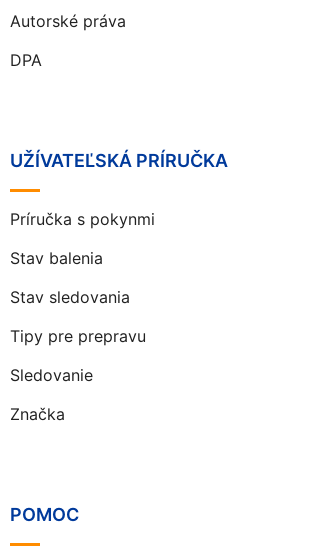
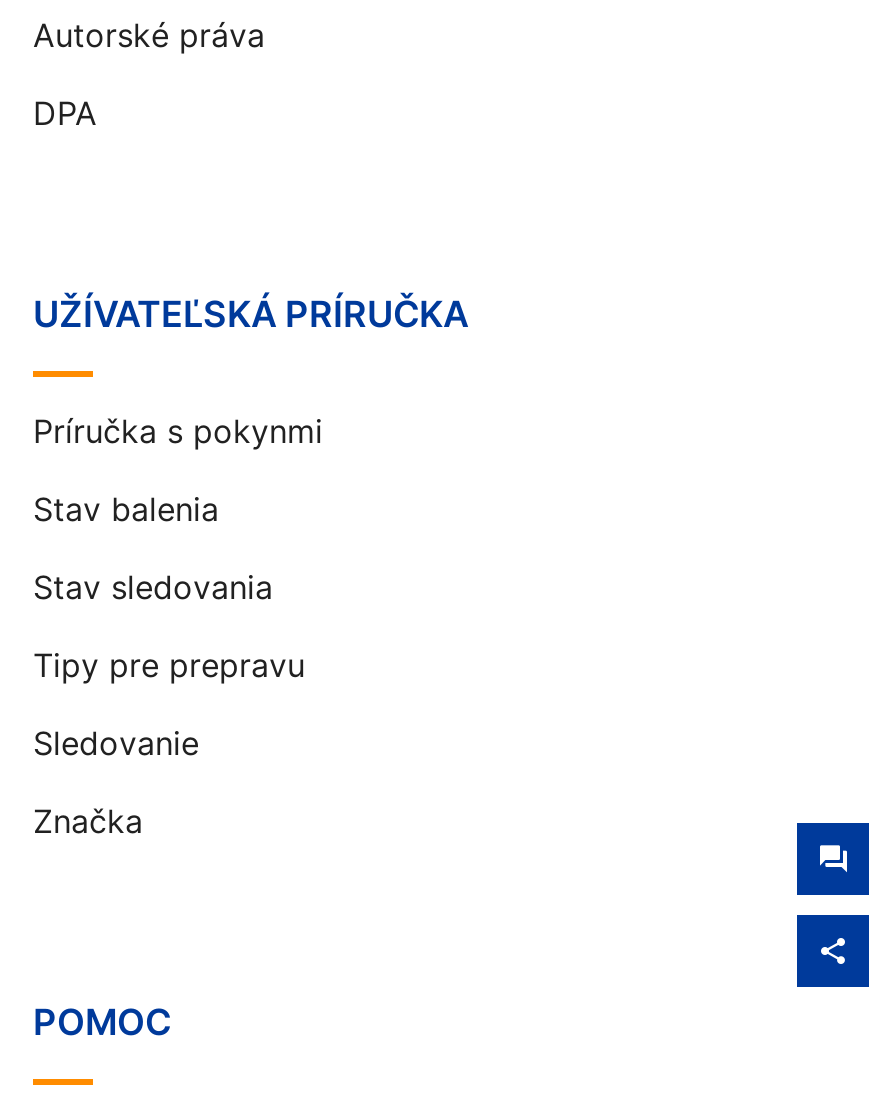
none -> [795,821,863,897] [image]
none -> [795,913,863,989] [image]

